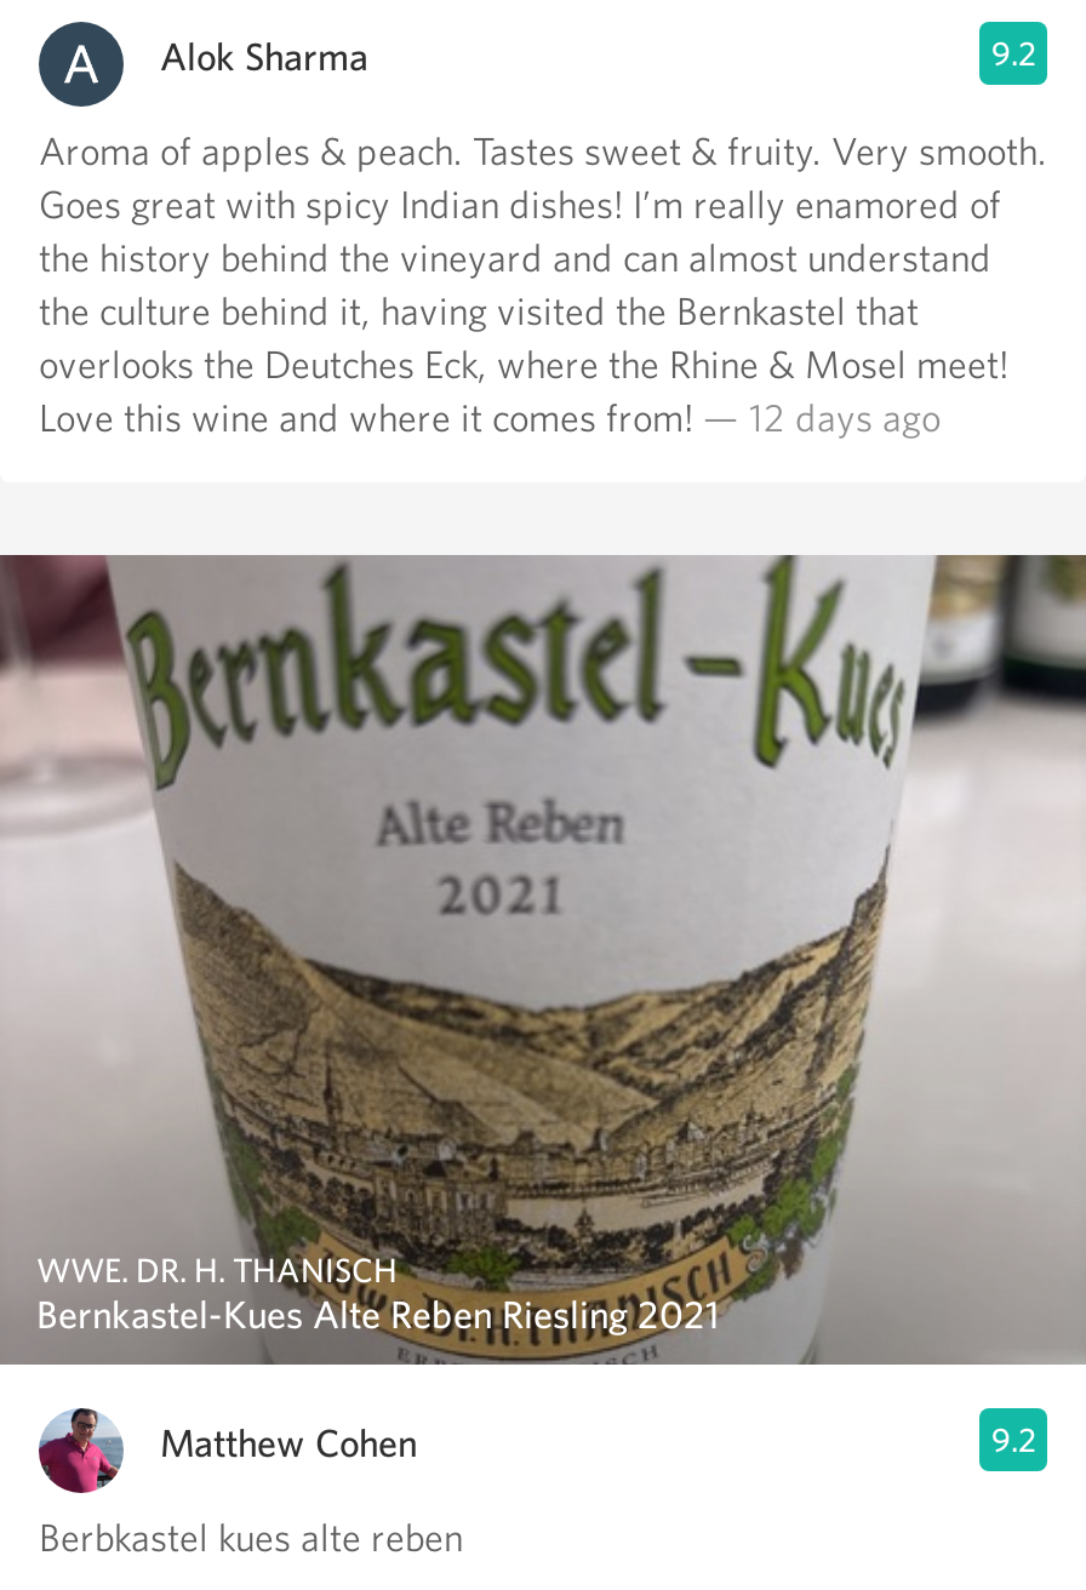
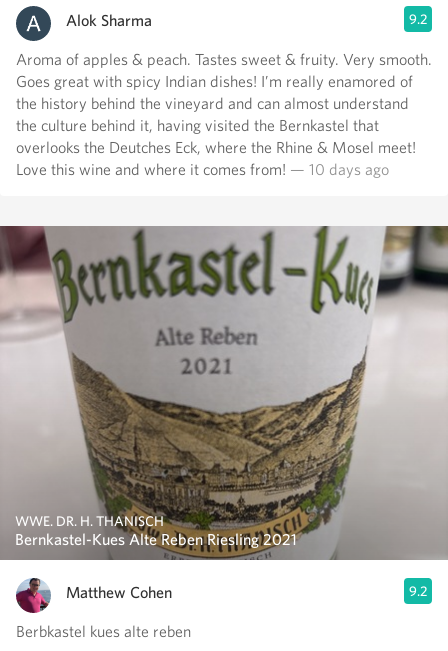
[39,395,941,441] Love this wine and where it comes from! — 12 days ago -> [16,160,389,179] Love this wine and where it comes from! — 10 days ago

